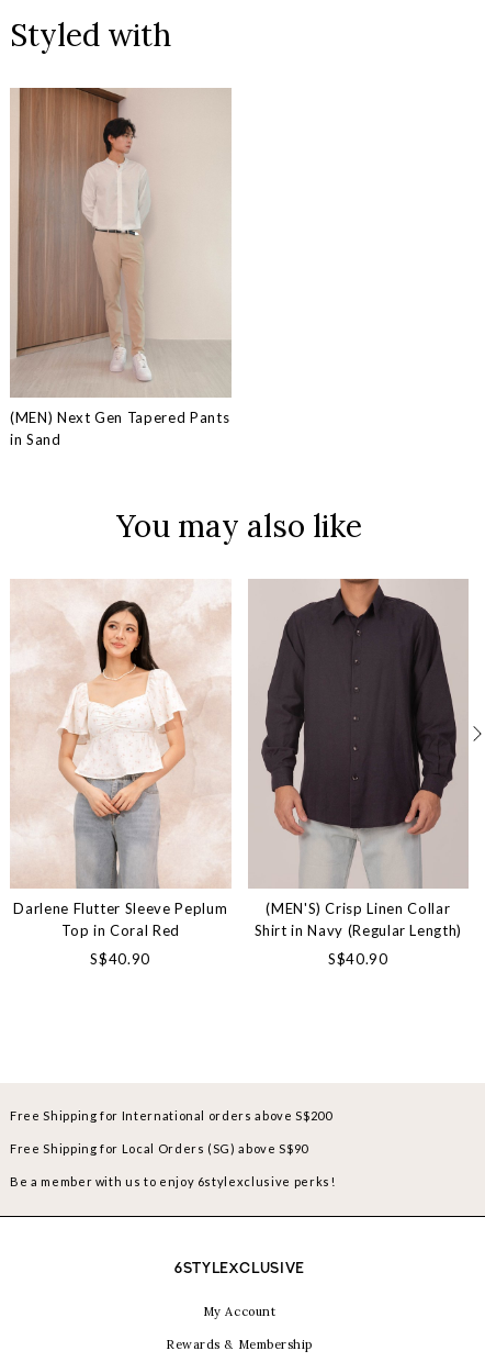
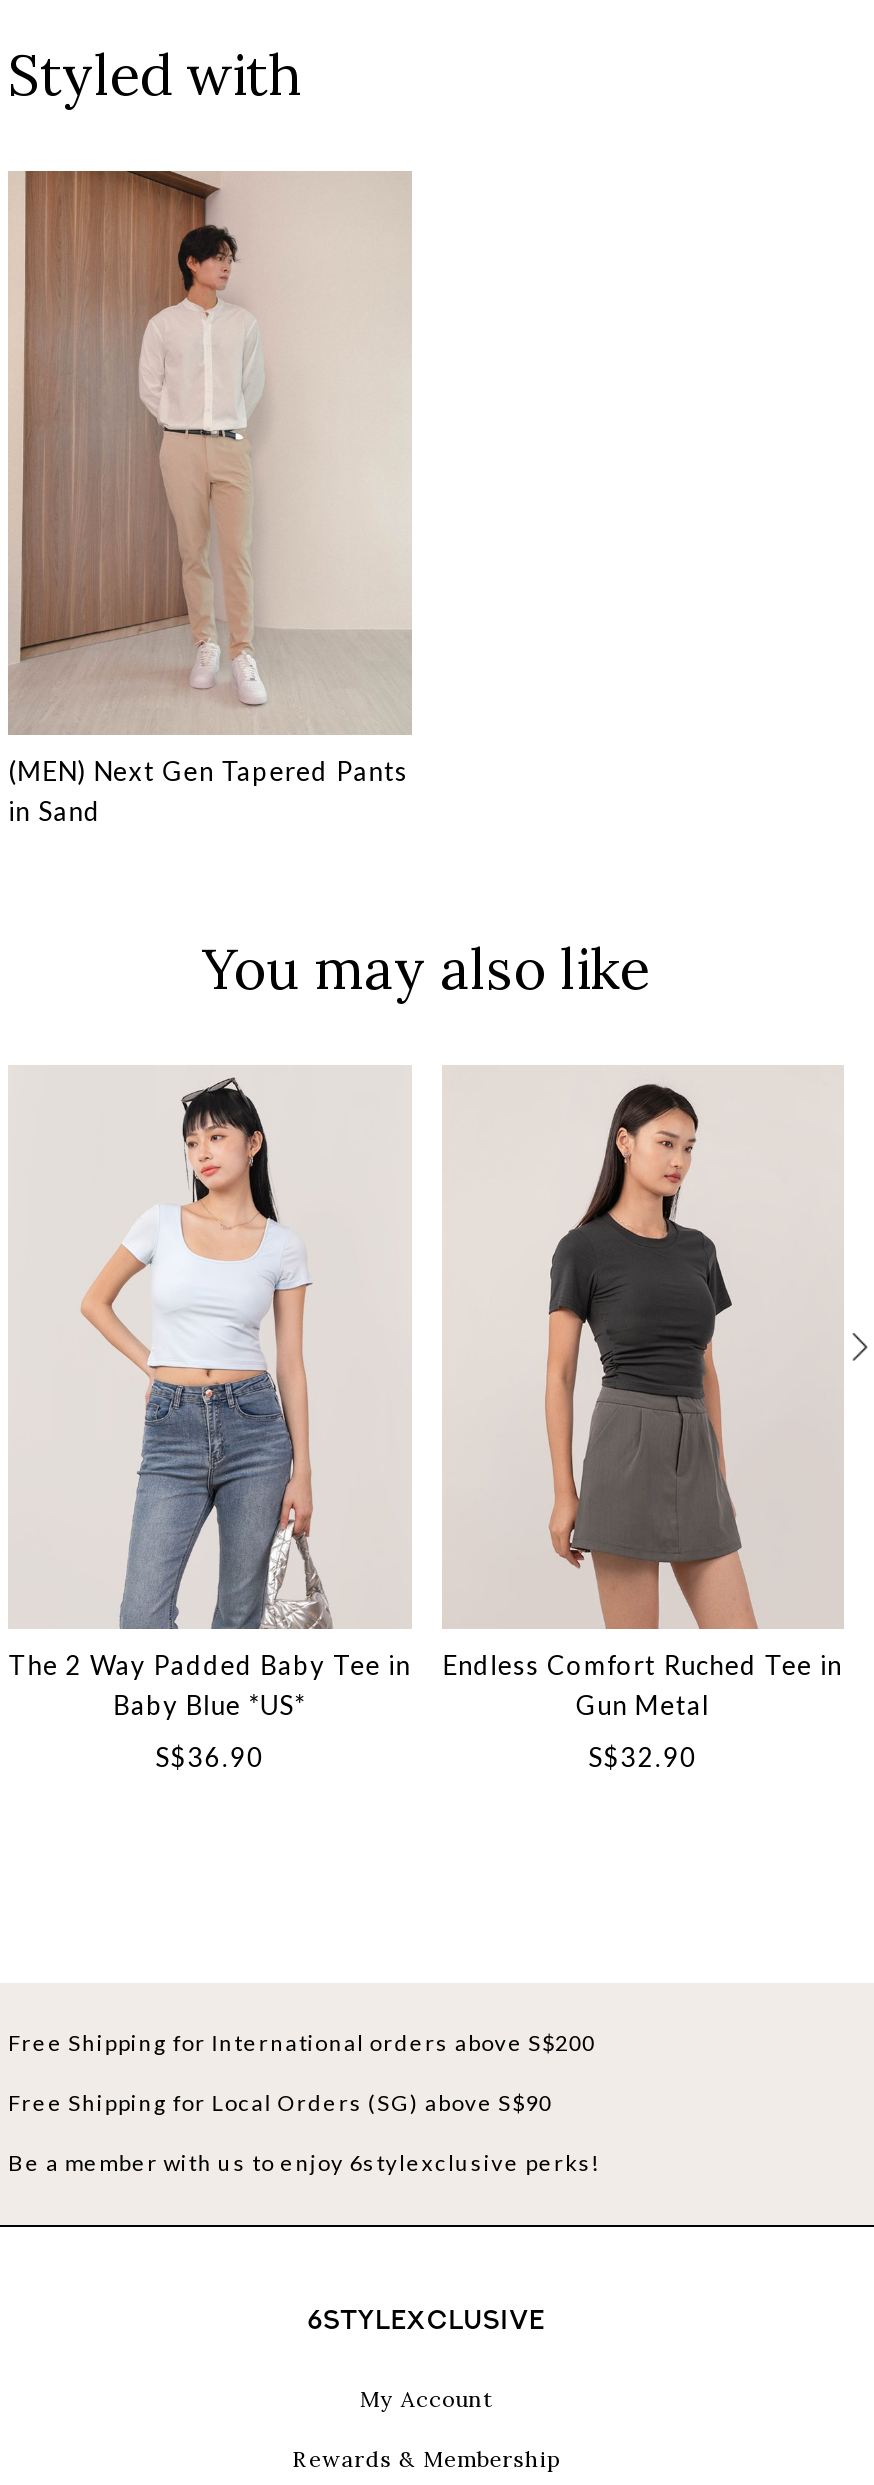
[254,578,466,939] [image] | (MEN'S) Crisp Linen Collar | Shirt in Navy (Regular Length) -> [443,1065,842,1722] [image] | Endless Comfort Ruched Tee in | Gun Metal
[11,585,227,939] [image] | Darlene Flutter Sleeve Peplum | Top in Coral Red -> [8,1075,411,1722] [image] | The 2 Way Padded Baby Tee in | Baby Blue *US*
[91,950,150,968] S$40.90 -> [155,1742,264,1774] S$36.90
[328,950,388,968] S$40.90 -> [588,1742,697,1774] S$32.90

